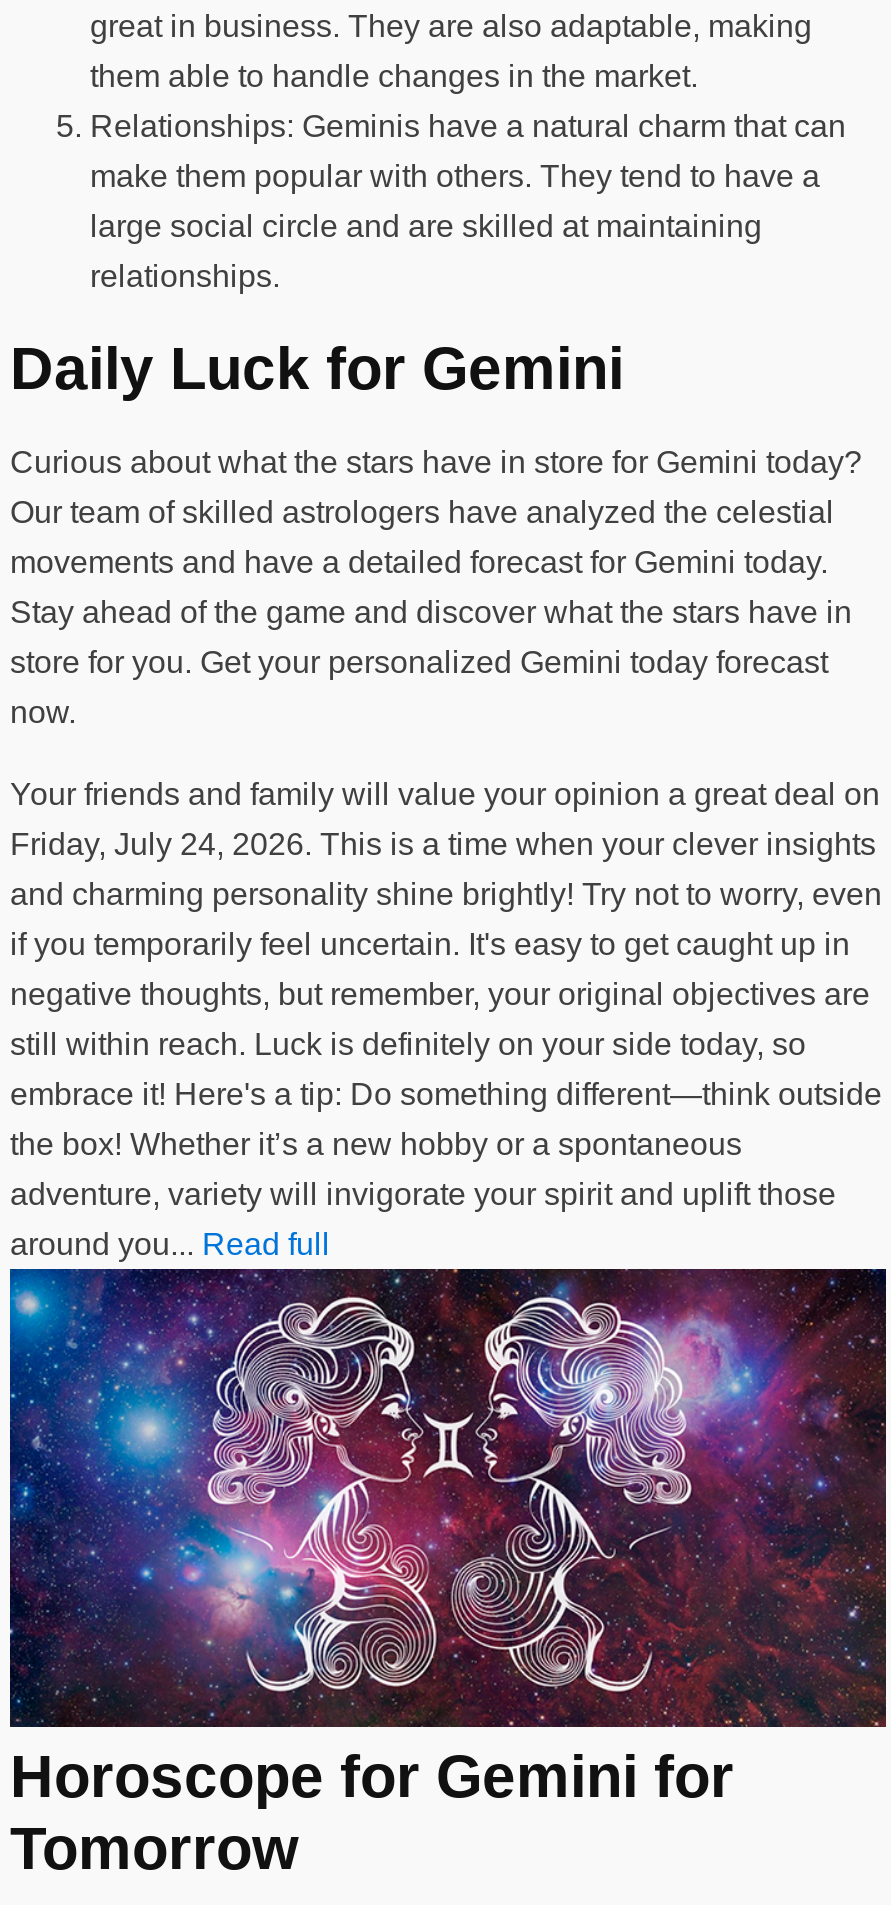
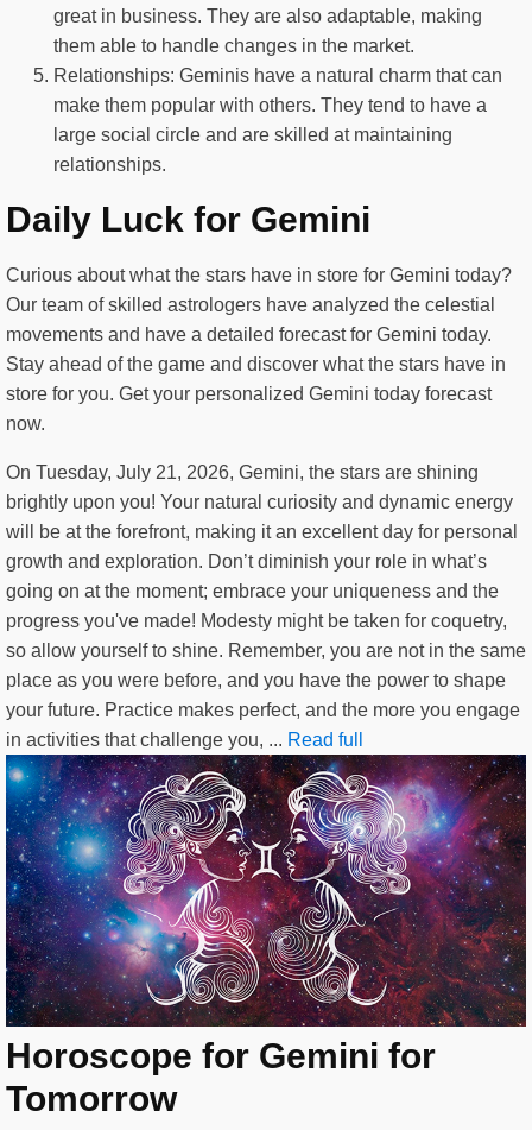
[10,777,880,811] Your friends and family will value your opinion a great deal on -> [6,462,479,482] On Tuesday, July 21, 2026, Gemini, the stars are shining
[10,827,876,861] Friday, July 24, 2026. This is a time when your clever insights -> [6,492,513,512] brightly upon you! Your natural curiosity and dynamic energy
[10,877,882,911] and charming personality shine brightly! Try not to worry, even -> [6,522,518,542] will be at the forefront, making it an excellent day for personal
[10,927,850,961] if you temporarily feel uncertain. It's easy to get caught up in -> [6,551,487,572] growth and exploration. Don’t diminish your role in what’s
[10,977,870,1011] negative thoughts, but remember, your original objectives are -> [6,581,499,601] going on at the moment; embrace your uniqueness and the
[10,1027,806,1061] still within reach. Luck is definitely on your side today, so -> [6,611,507,631] progress you've made! Modesty might be taken for coquetry,
[10,1077,882,1111] embrace it! Here's a tip: Do something different—think outside -> [6,640,526,661] so allow yourself to shine. Remember, you are not in the same
[10,1127,742,1161] the box! Whether it’s a new hobby or a spontaneous -> [6,670,506,690] place as you were before, and you have the power to shape
[10,1177,836,1211] adventure, variety will invigorate your spirit and uplift those -> [6,700,520,720] your future. Practice makes perfect, and the more you engage
[10,1227,330,1261] around you... Read full -> [6,730,363,750] in activities that challenge you, ... Read full

